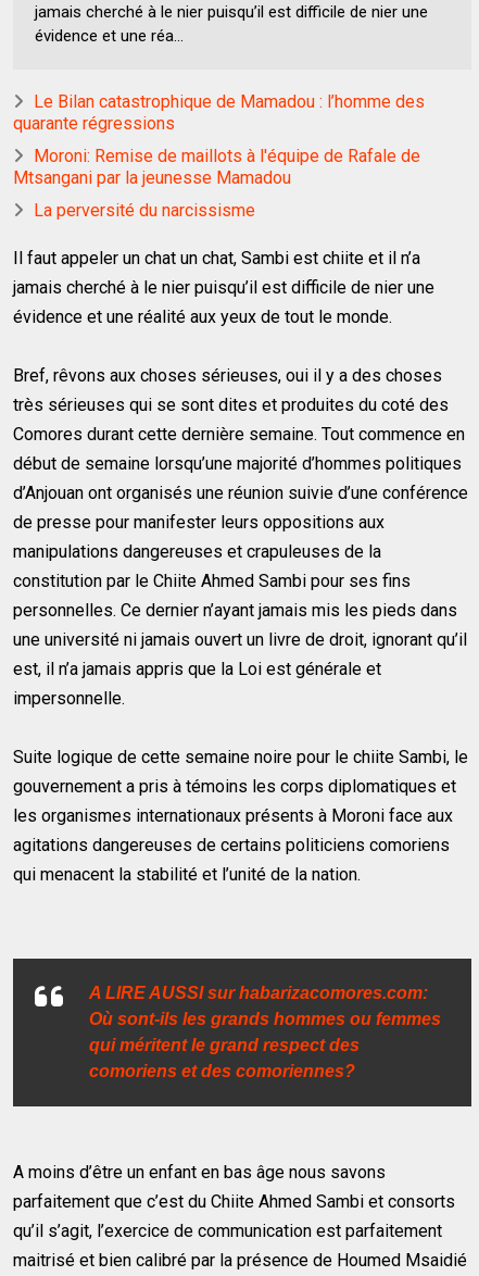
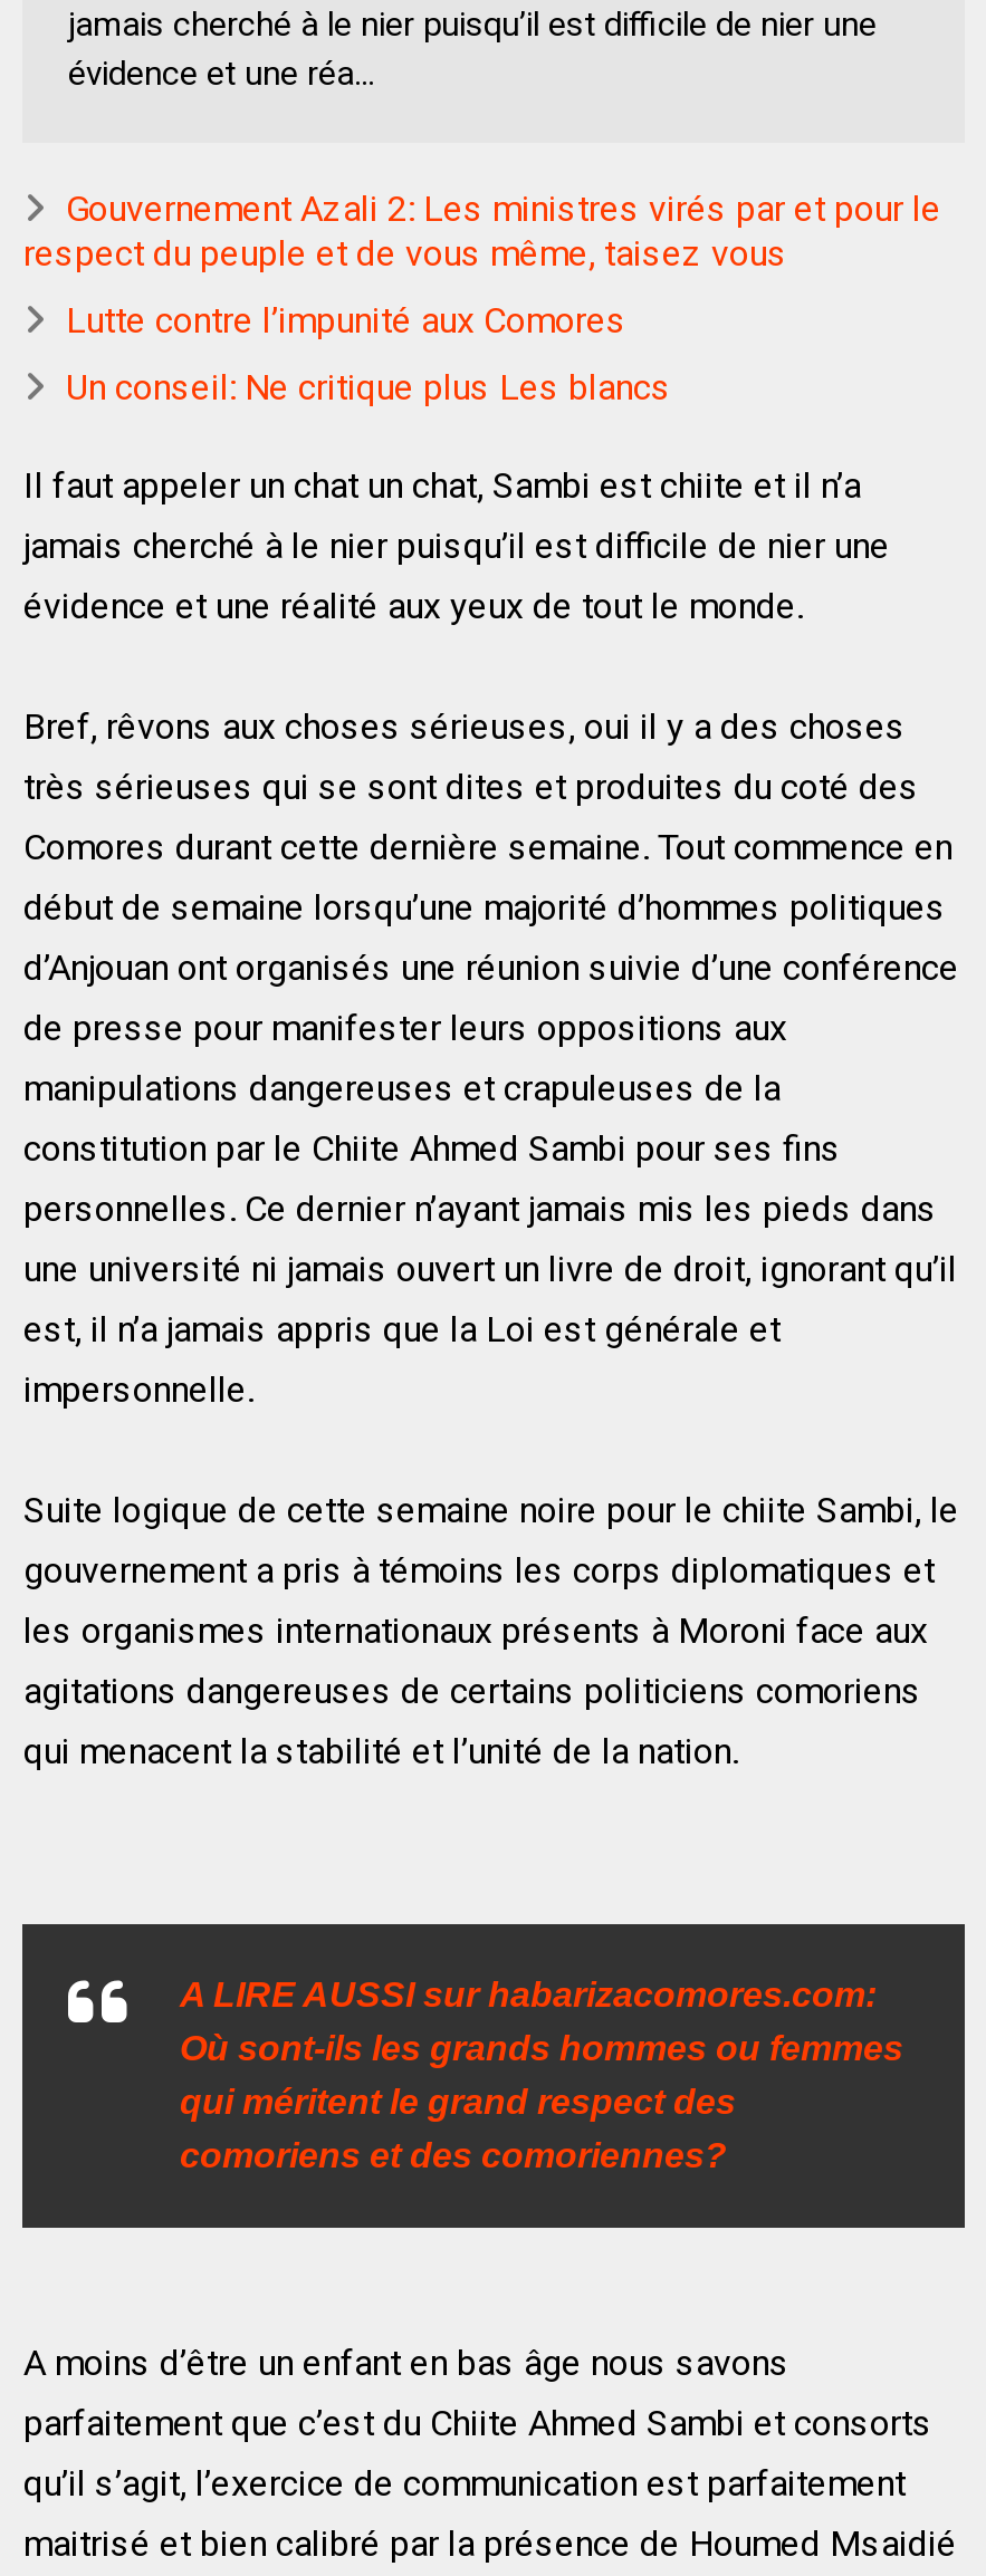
[13,91,425,134] Le Bilan catastrophique de Mamadou : l’homme des | quarante régressions -> [23,187,941,274] Gouvernement Azali 2: Les ministres virés par et pour le | respect du peuple et de vous même, taisez vous
[13,146,421,188] Moroni: Remise de maillots à l'équipe de Rafale de | Mtsangani par la jeunesse Mamadou -> [66,299,626,341] Lutte contre l’impunité aux Comores
[34,200,256,221] La perversité du narcissisme -> [66,366,671,408] Un conseil: Ne critique plus Les blancs

